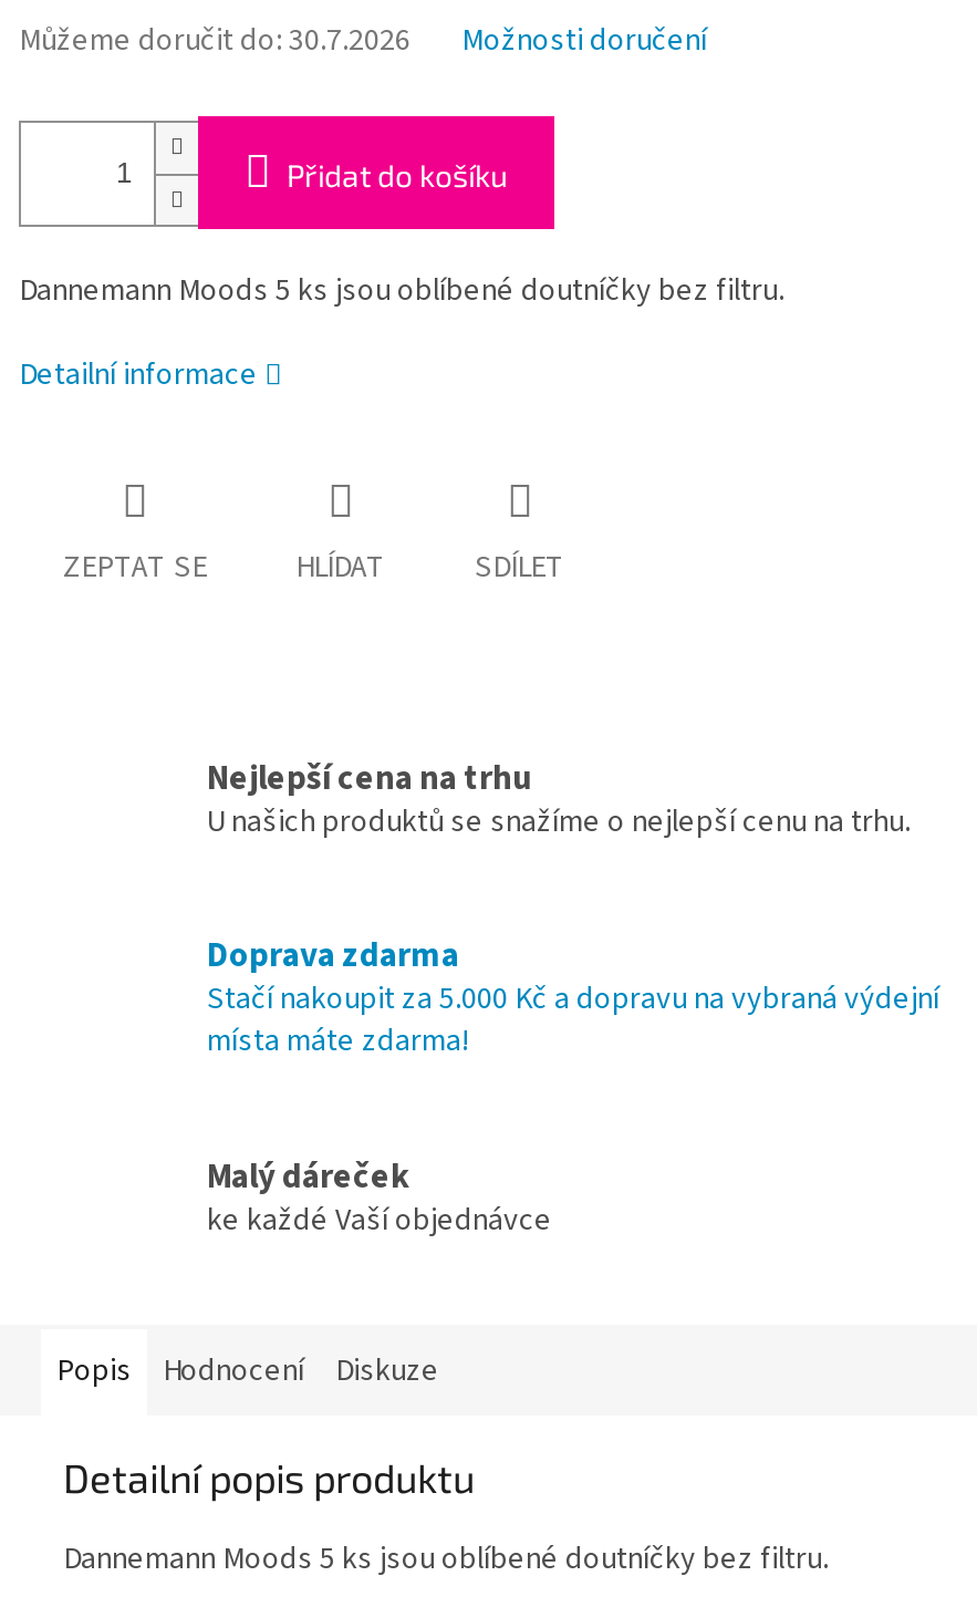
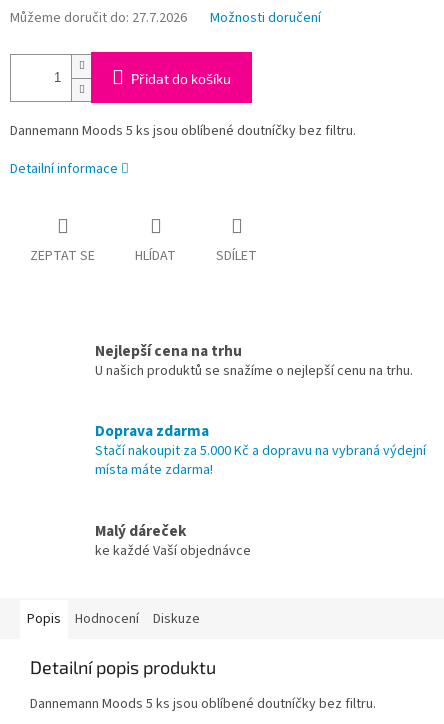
[19,20,410,64] Můžeme doručit do: 30.7.2026 -> [10,8,187,28] Můžeme doručit do: 27.7.2026

